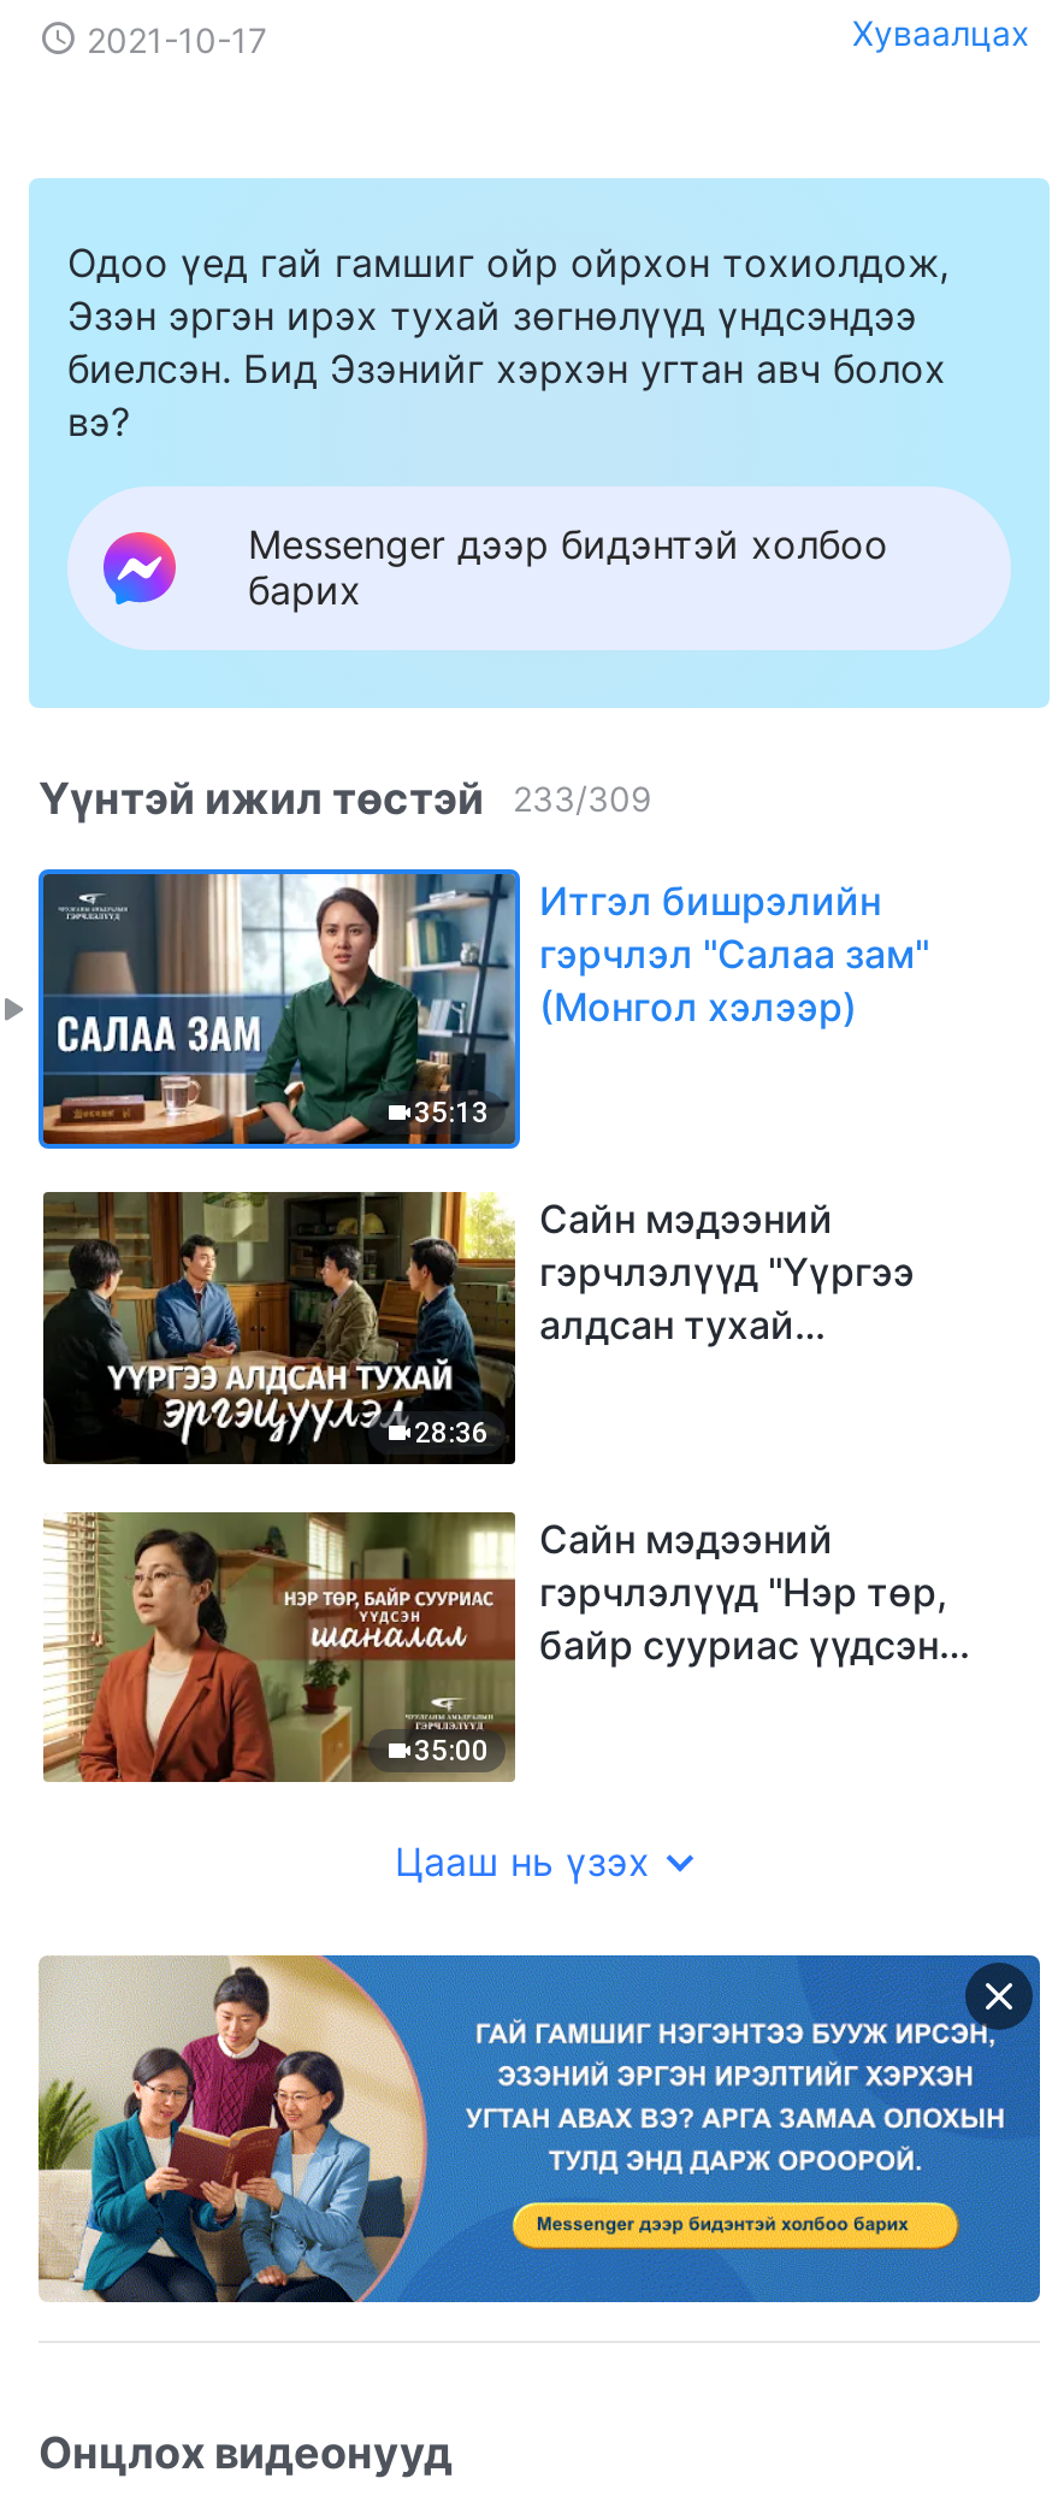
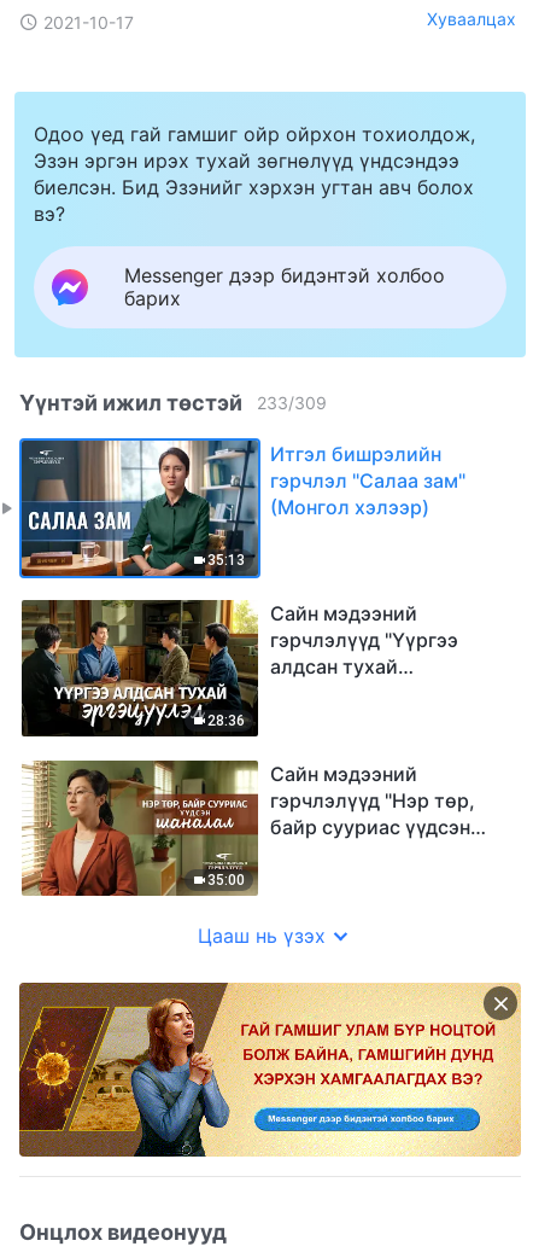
[39,1953,1042,2305] [image] -> [18,982,522,1158] [image]

